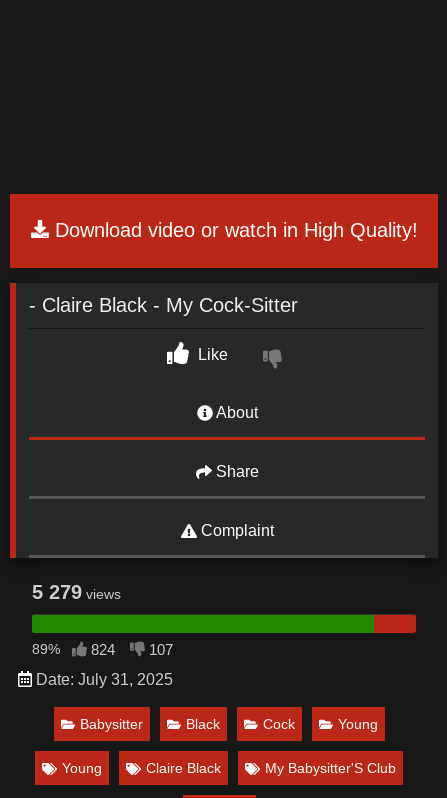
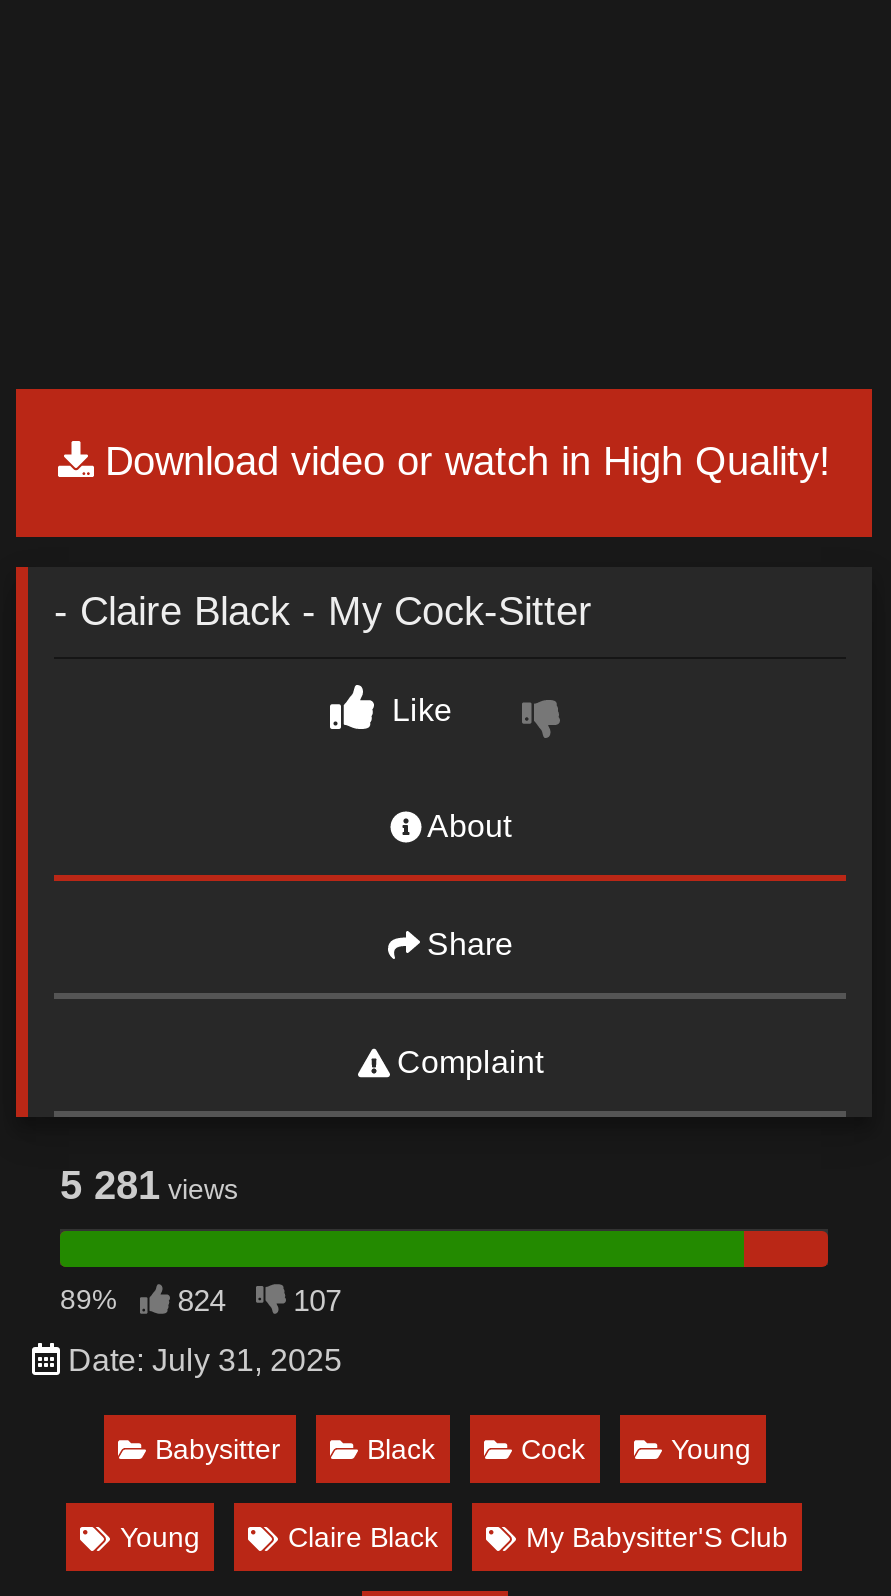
[32,581,121,603] 5 279 views -> [60,1162,238,1206] 5 281 views

